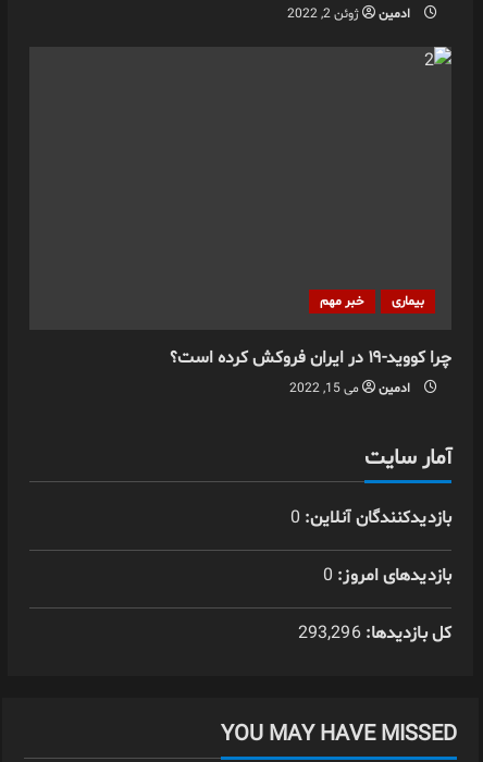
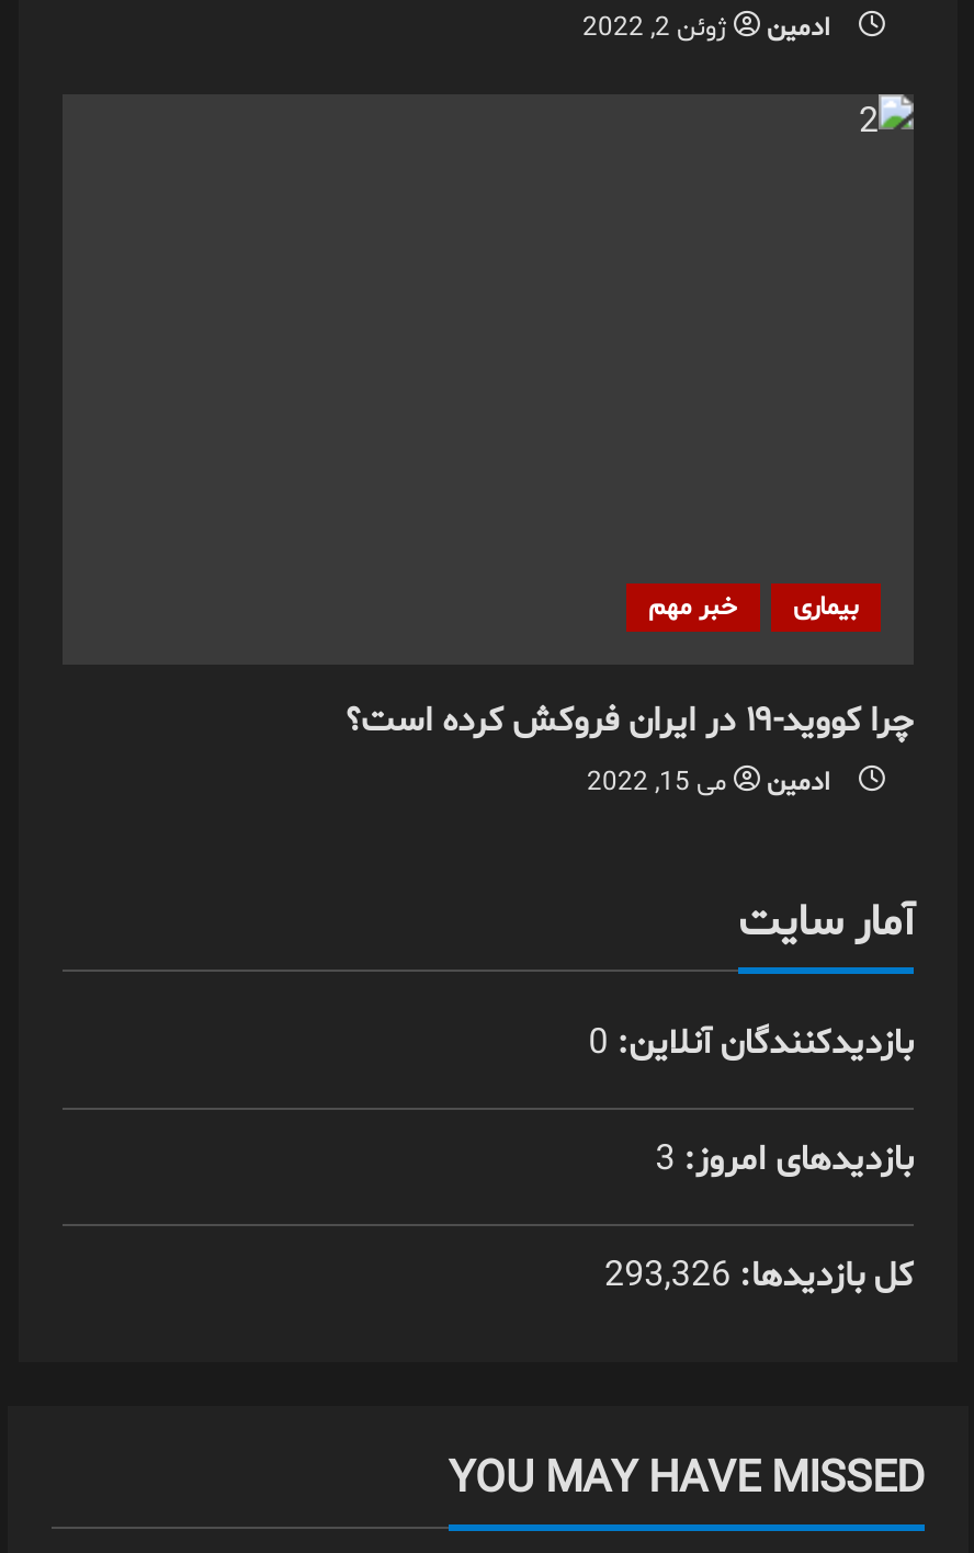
[323,564,451,588] بازدیدهای امروز: 0 -> [655,1136,914,1184] بازدیدهای امروز: 3
[298,622,451,646] کل بازدیدها: 293,296 -> [604,1252,914,1301] کل بازدیدها: 293,326

